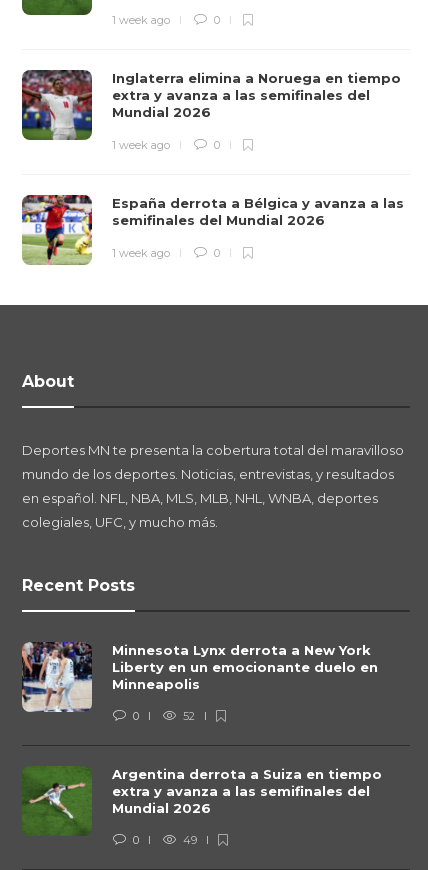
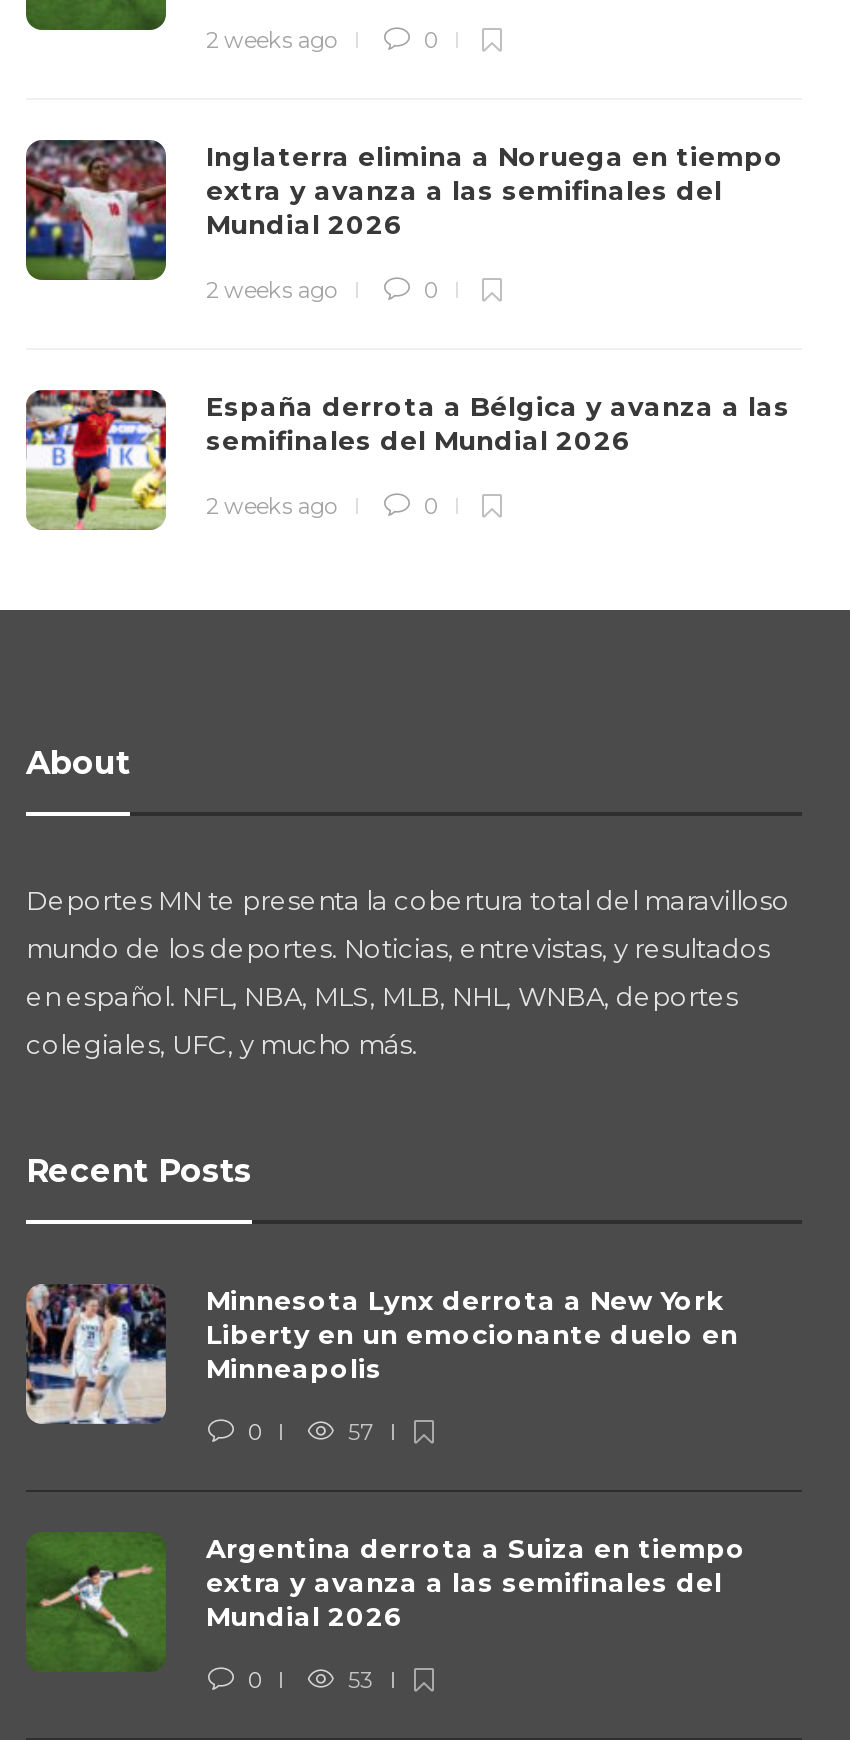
[112,13,170,27] 1 week ago -> [206,26,336,54] 2 weeks ago
[112,138,170,152] 1 week ago -> [206,276,336,304] 2 weeks ago
[112,246,170,260] 1 week ago -> [206,492,336,520] 2 weeks ago
[180,709,195,723] 52 -> [342,1418,372,1446] 57
[180,833,197,847] 49 -> [342,1666,372,1694] 53

